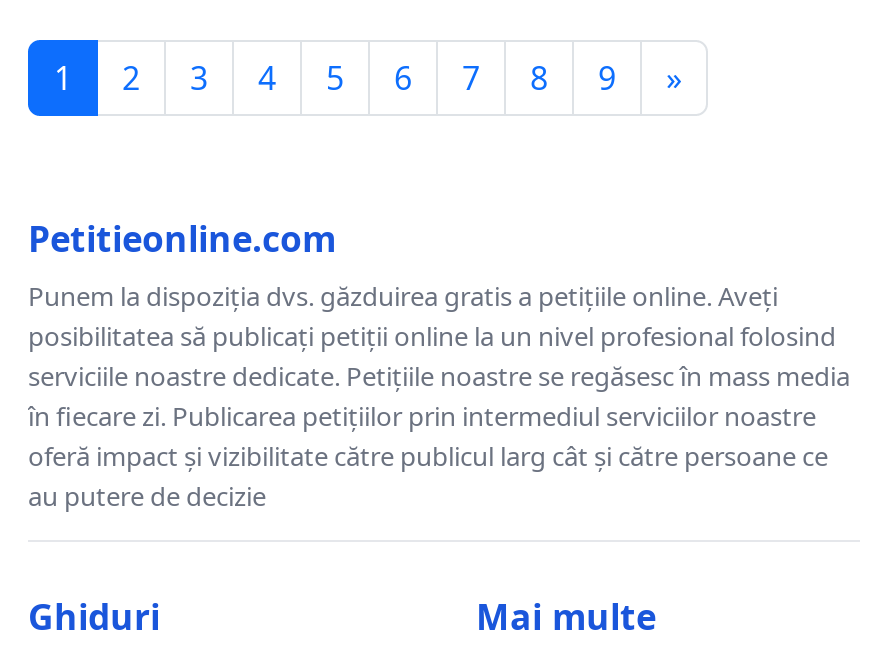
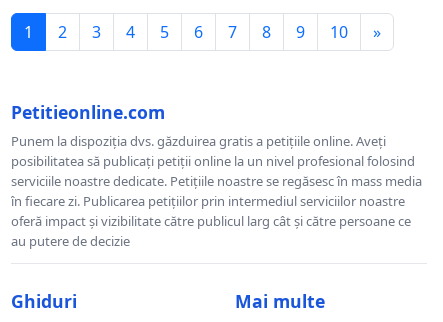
none -> [330,21,348,43] 10

